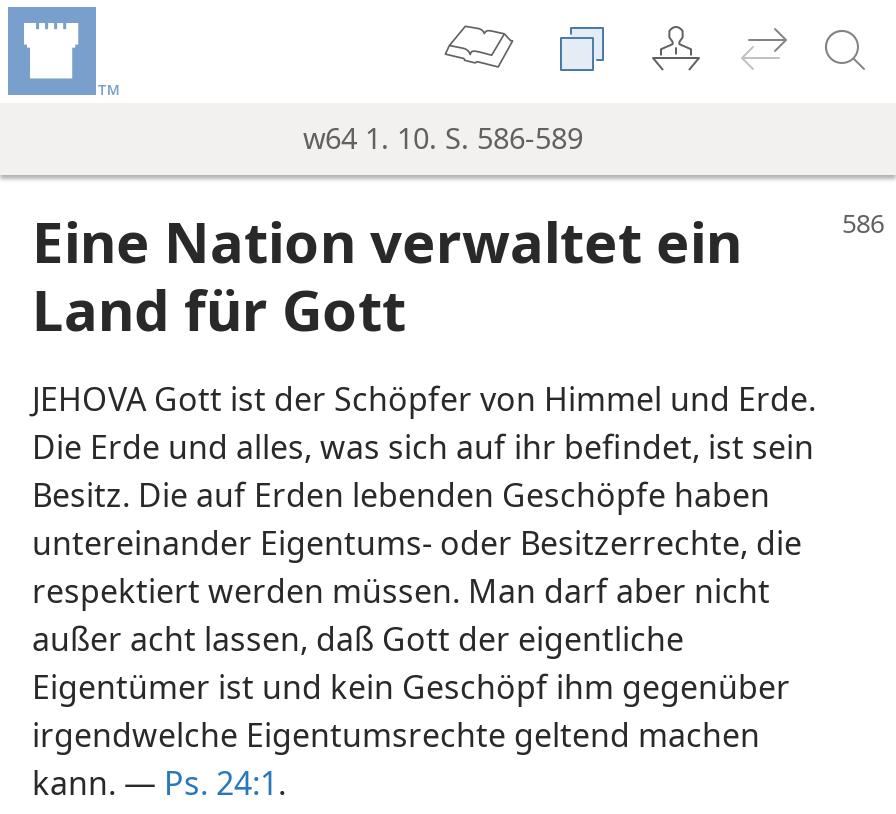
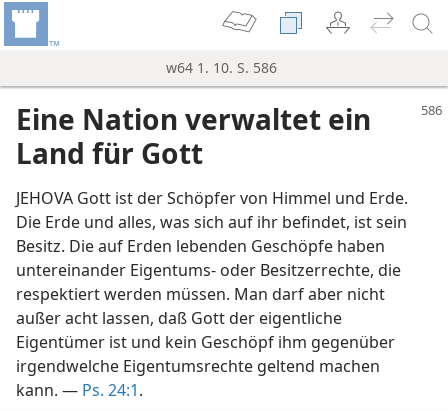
[303,119,583,157] w64 1. 10. S. 586-589 -> [166,58,277,77] w64 1. 10. S. 586

